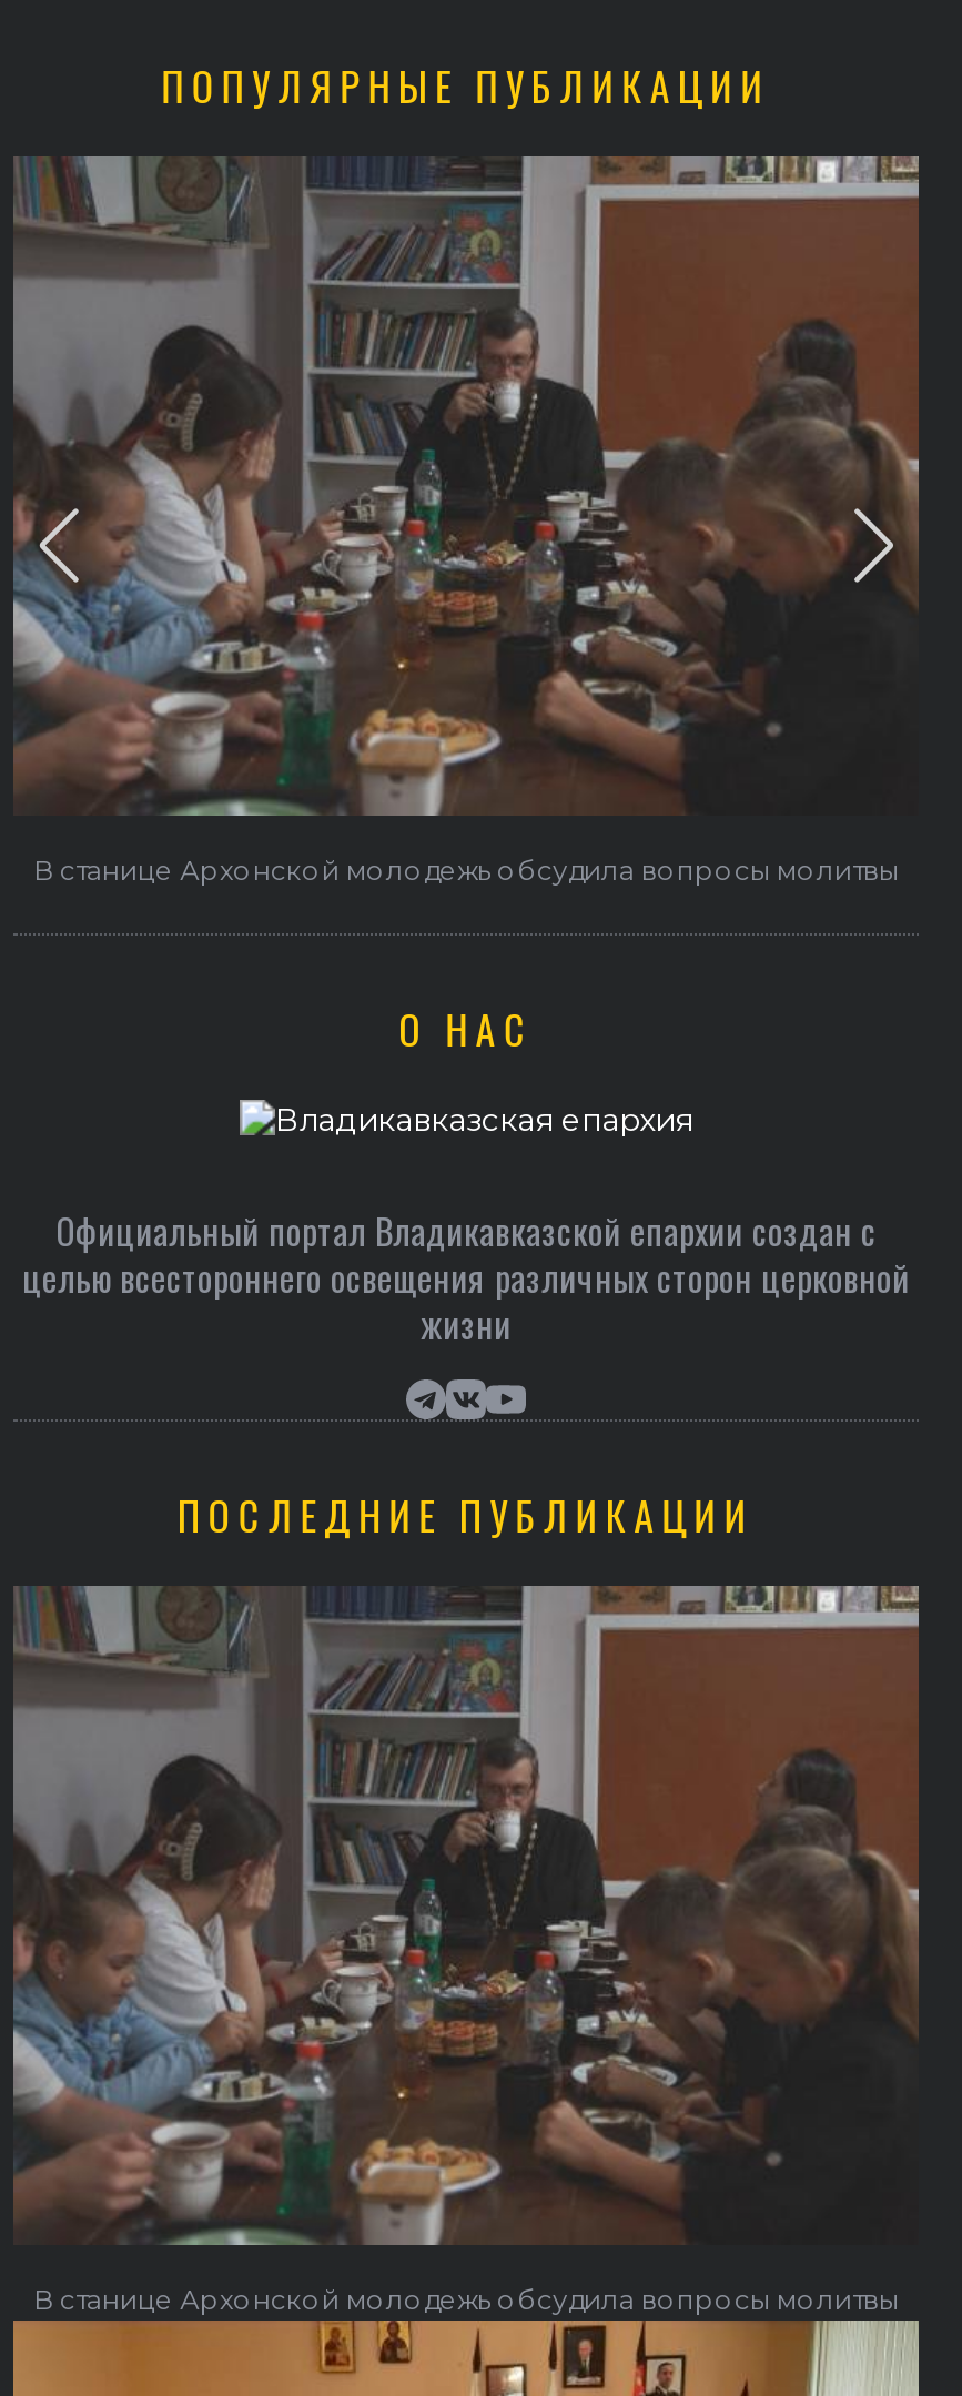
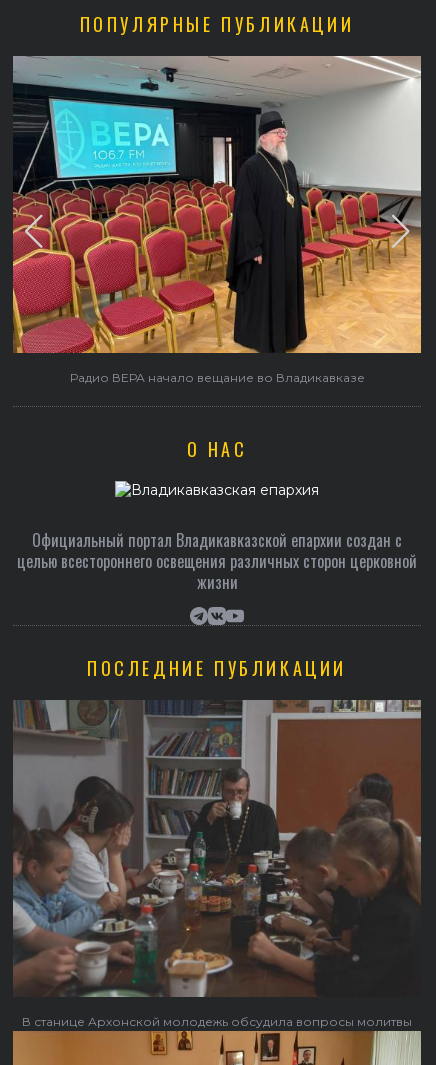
[11,154,921,887] [image] | В станице Архонской молодежь обсудила вопросы молитвы -> [12,55,422,385] [image] | Радио ВЕРА начало вещание во Владикавказе

